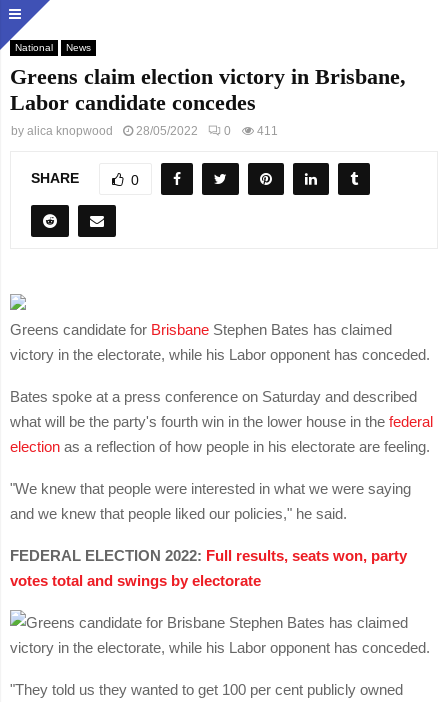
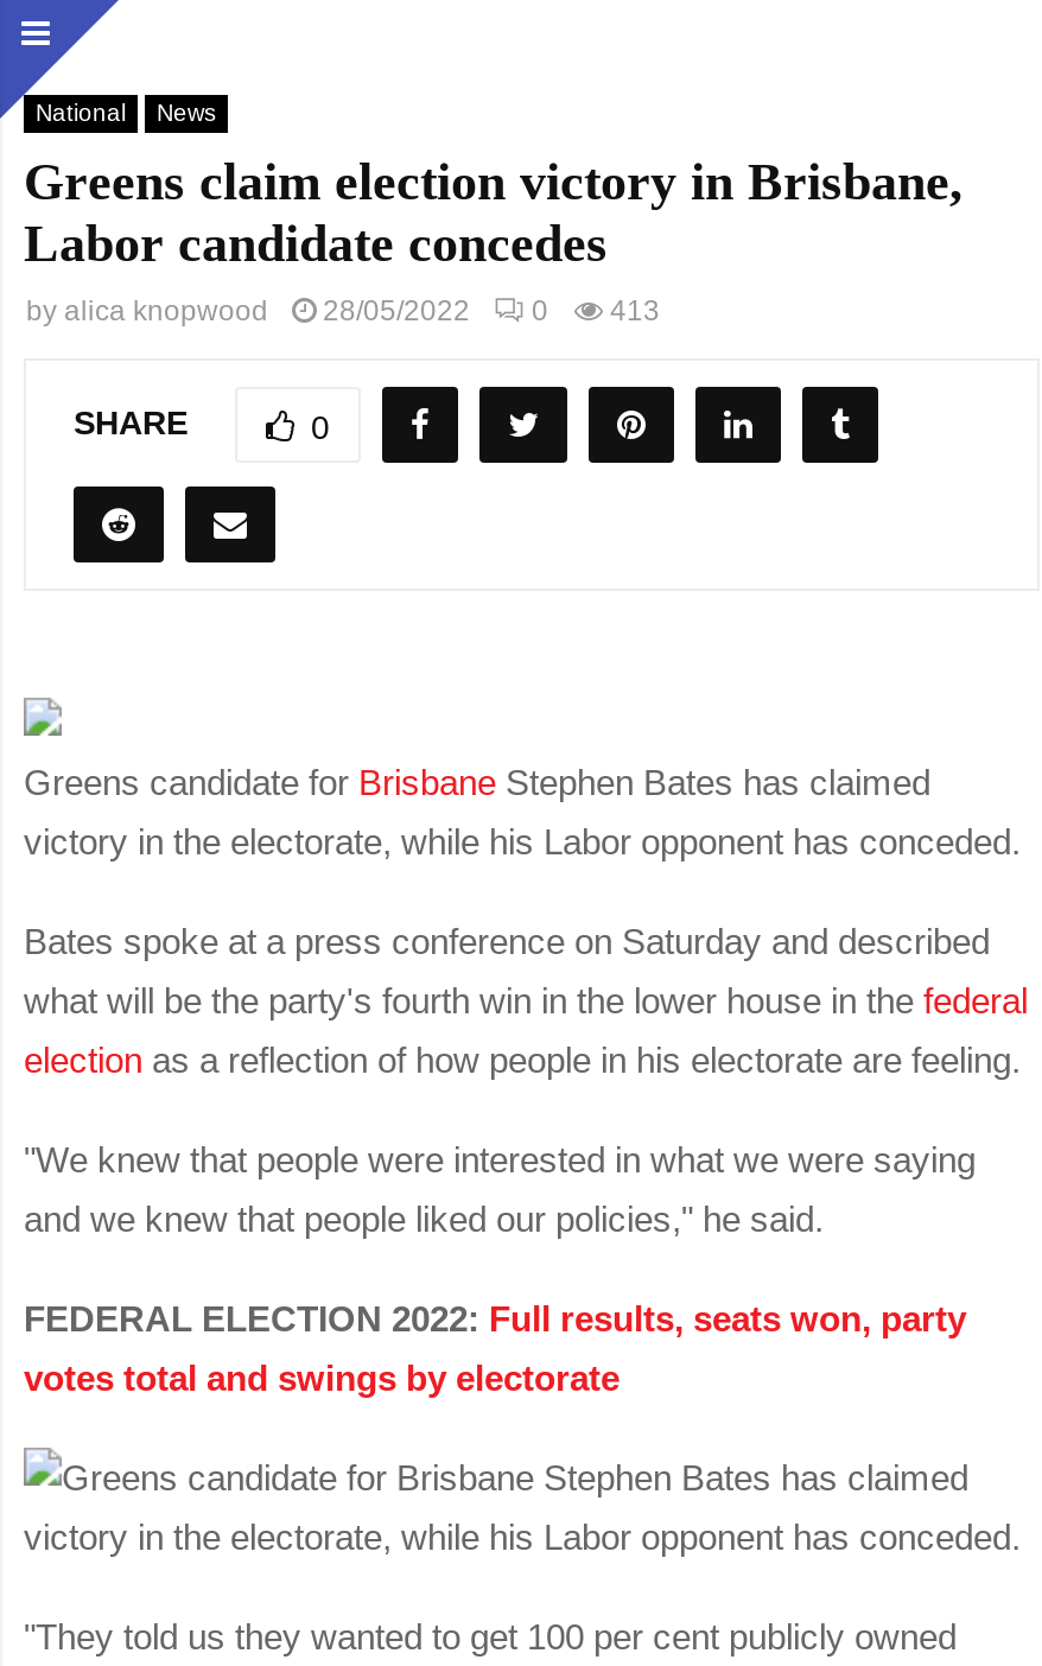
[11,124,278,138] by alica knopwood 28/05/2022 0 411 -> [26,294,660,328] by alica knopwood 28/05/2022 0 413

